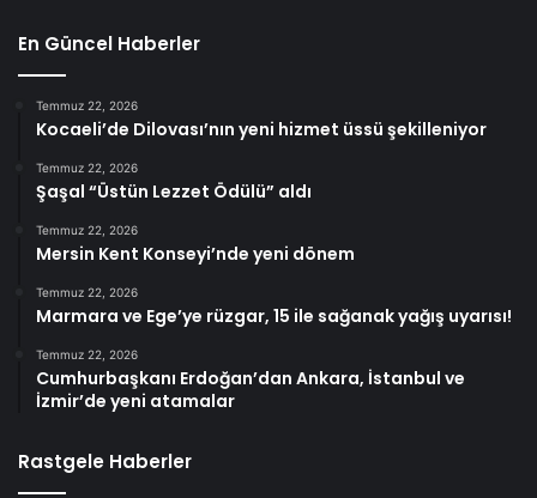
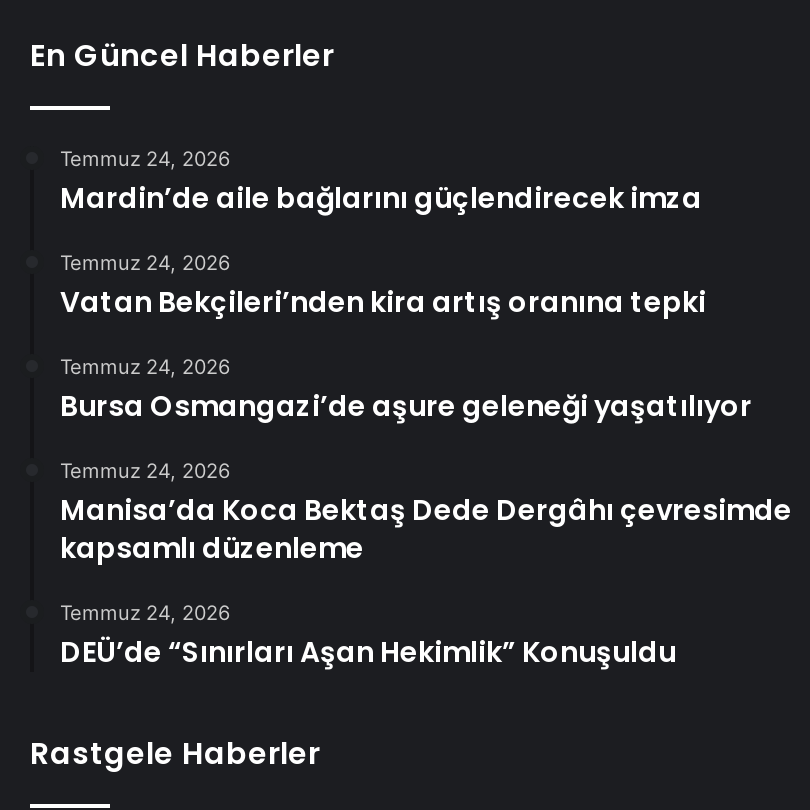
[36,98,487,141] Temmuz 22, 2026 | Kocaeli’de Dilovası’nın yeni hizmet üssü şekilleniyor -> [60,146,702,218] Temmuz 24, 2026 | Mardin’de aile bağlarını güçlendirecek imza
[36,160,312,203] Temmuz 22, 2026 | Şaşal “Üstün Lezzet Ödülü” aldı -> [60,250,706,322] Temmuz 24, 2026 | Vatan Bekçileri’nden kira artış oranına tepki
[36,223,355,266] Temmuz 22, 2026 | Mersin Kent Konseyi’nde yeni dönem -> [60,354,752,426] Temmuz 24, 2026 | Bursa Osmangazi’de aşure geleneği yaşatılıyor
[36,285,512,328] Temmuz 22, 2026 | Marmara ve Ege’ye rüzgar, 15 ile sağanak yağış uyarısı! -> [60,458,792,568] Temmuz 24, 2026 | Manisa’da Koca Bektaş Dede Dergâhı çevresimde | kapsamlı düzenleme
[36,347,465,413] Temmuz 22, 2026 | Cumhurbaşkanı Erdoğan’dan Ankara, İstanbul ve | İzmir’de yeni atamalar -> [60,600,676,672] Temmuz 24, 2026 | DEÜ’de “Sınırları Aşan Hekimlik” Konuşuldu

